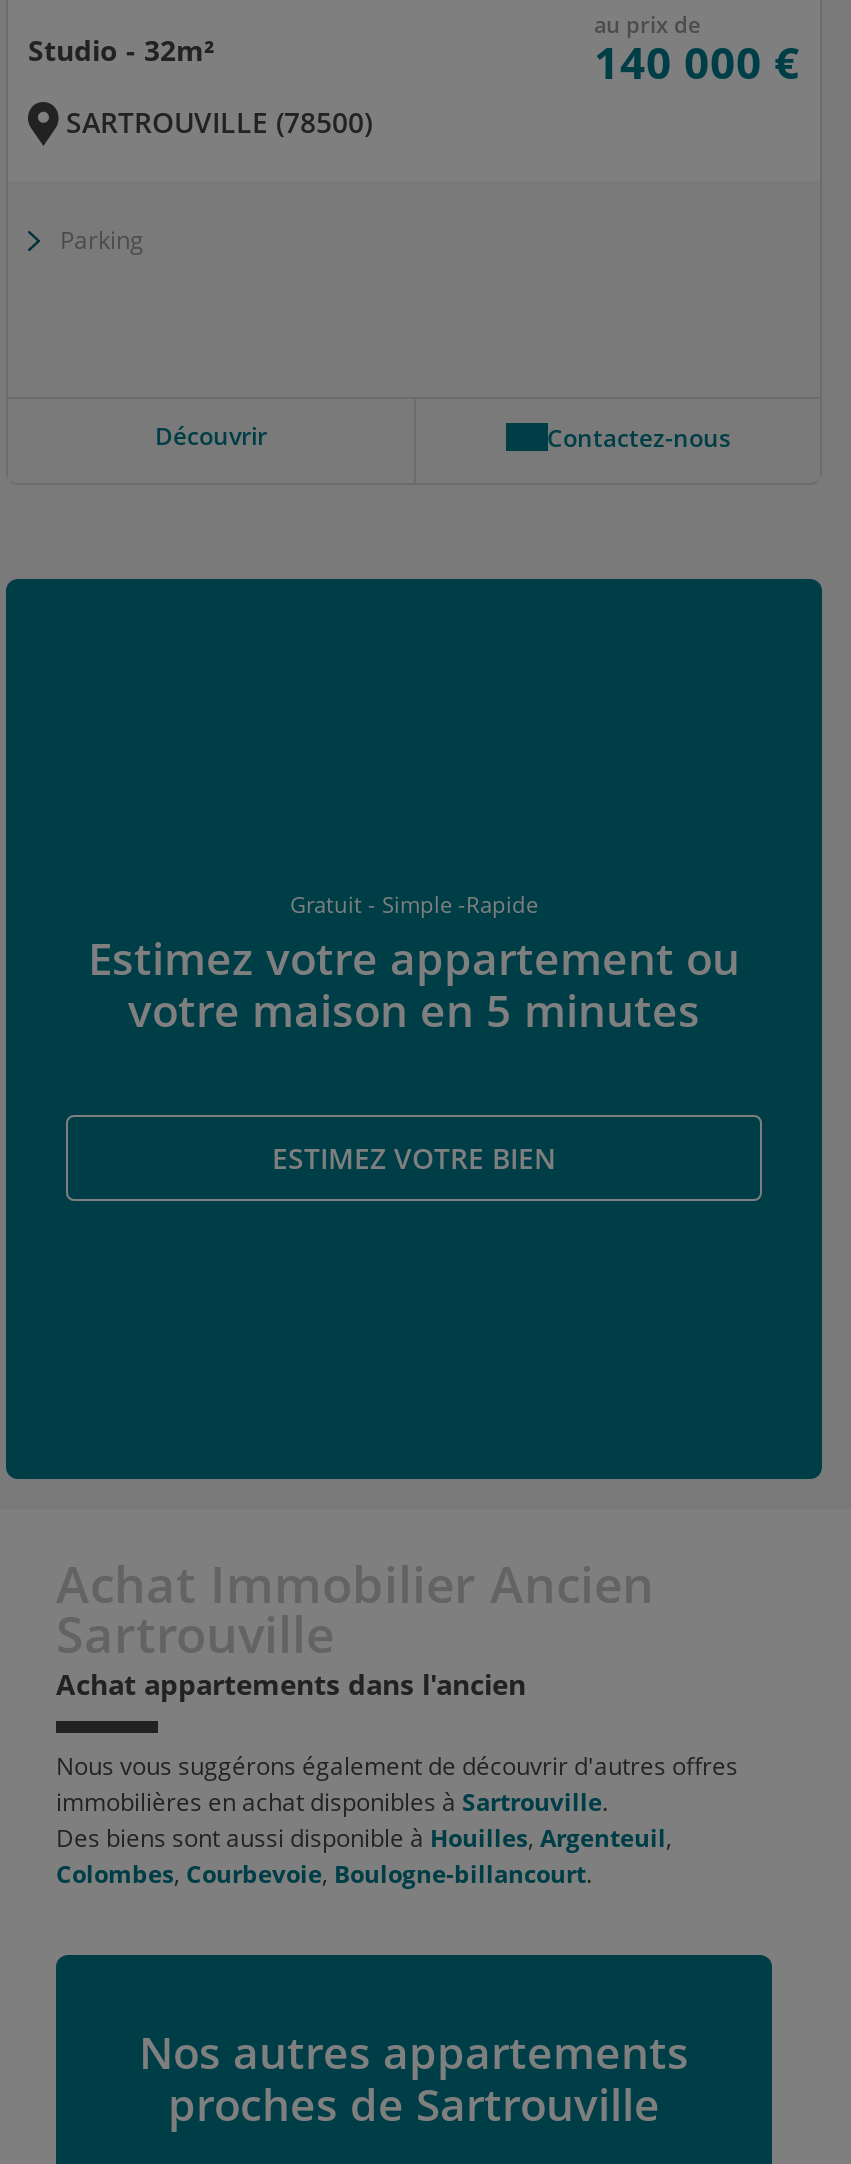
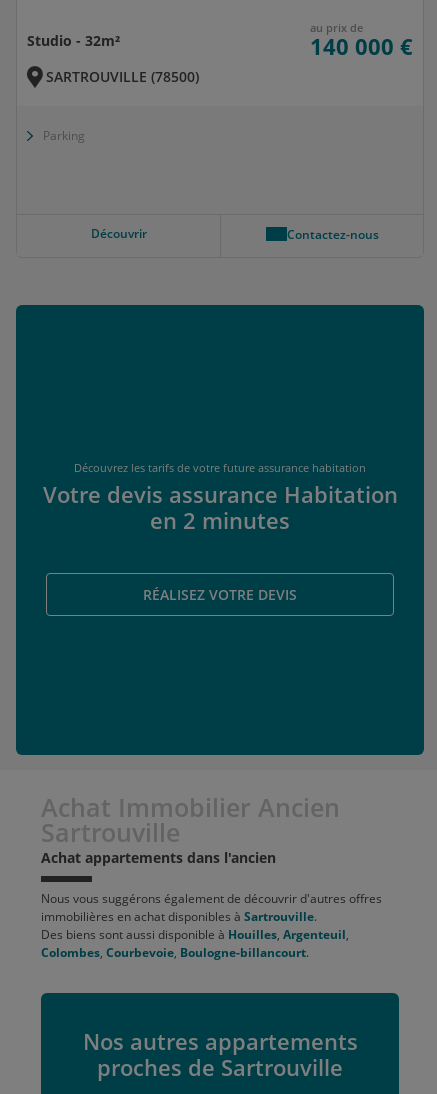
[88,888,740,1038] Gratuit - Simple -Rapide | Estimez votre appartement ou | votre maison en 5 minutes -> [42,459,397,534] Découvrez les tarifs de votre future assurance habitation | Votre devis assurance Habitation | en 2 minutes
[272,1138,556,1176] ESTIMEZ VOTRE BIEN -> [143,584,297,603] RÉALISEZ VOTRE DEVIS

